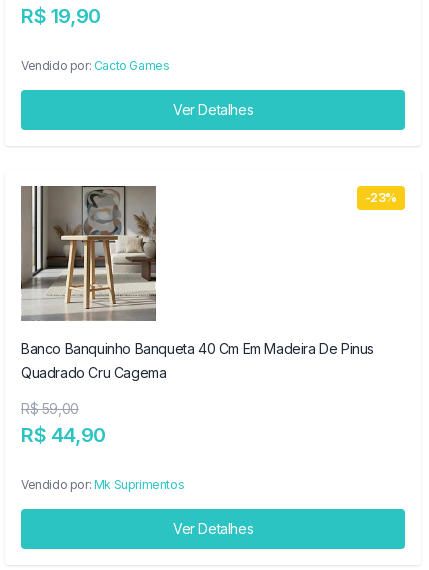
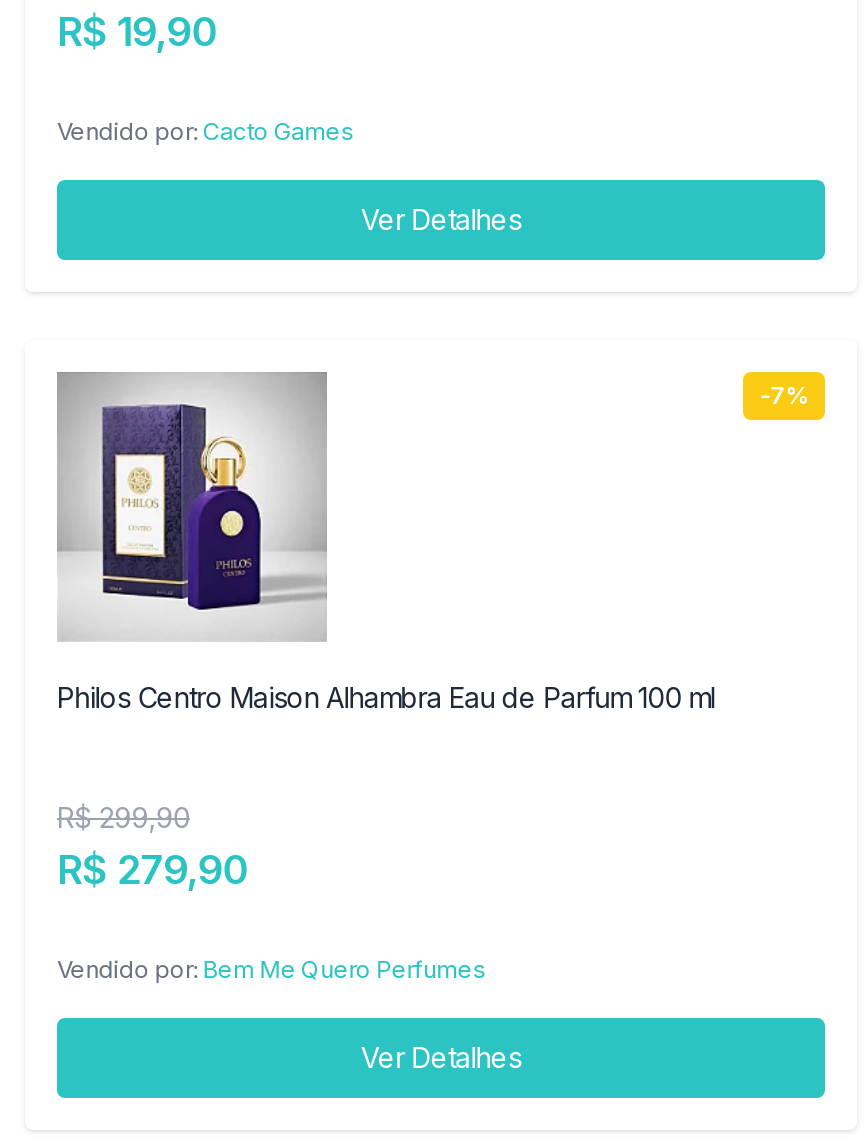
[20,185,374,381] [image] | Banco Banquinho Banqueta 40 Cm Em Madeira De Pinus | Quadrado Cru Cagema -> [57,372,715,714] [image] | Philos Centro Maison Alhambra Eau de Parfum 100 ml
[365,190,397,205] -23% -> [759,380,809,410] -7%
[21,400,106,447] R$ 59,00 | R$ 44,90 -> [57,800,248,894] R$ 299,90 | R$ 279,90
[21,477,184,492] Vendido por: Mk Suprimentos -> [57,954,486,984] Vendido por: Bem Me Quero Perfumes

